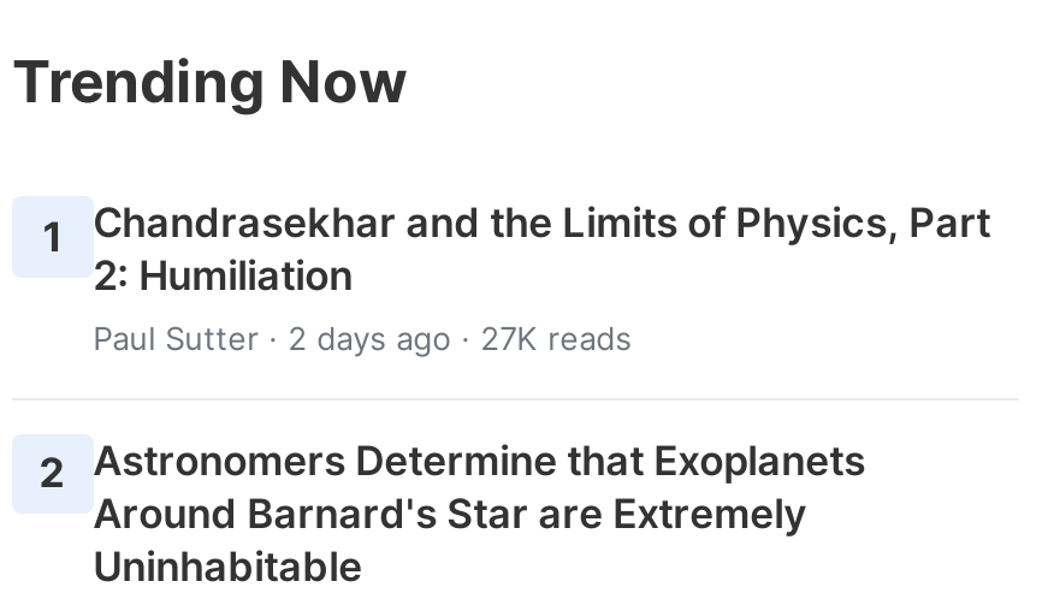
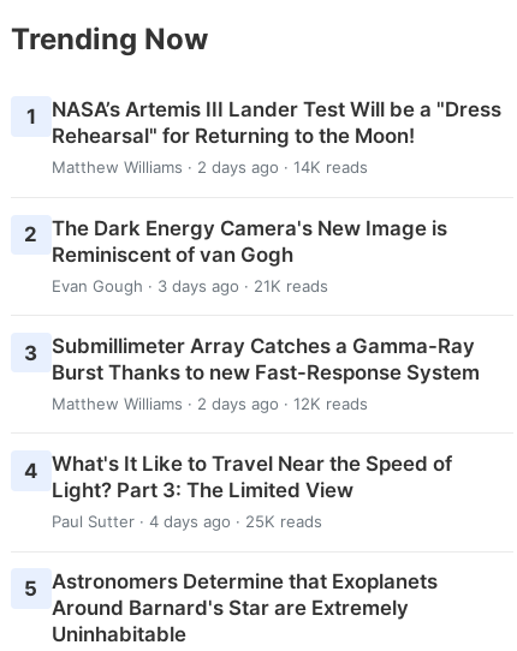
[39,199,990,498] Chandrasekhar and the Limits of Physics, Part | 2: Humiliation | Paul Sutter · 2 days ago · 27K reads | 2 Astronomers Determine that Exoplanets -> [24,98,501,600] NASA’s Artemis III Lander Test Will be a "Dress | Rehearsal" for Returning to the Moon! | Matthew Williams · 2 days ago · 14K reads | 2 The Dark Energy Camera's New Image is | Reminiscent of van Gogh | Evan Gough · 3 days ago · 21K reads | 3 Submillimeter Array Catches a Gamma-Ray | Burst Thanks to new Fast-Response System | Matthew Williams · 2 days ago · 12K reads | 4 What's It Like to Travel Near the Speed of | Light? Part 3: The Limited View | Paul Sutter · 4 days ago · 25K reads | 5 Astronomers Determine that Exoplanets

